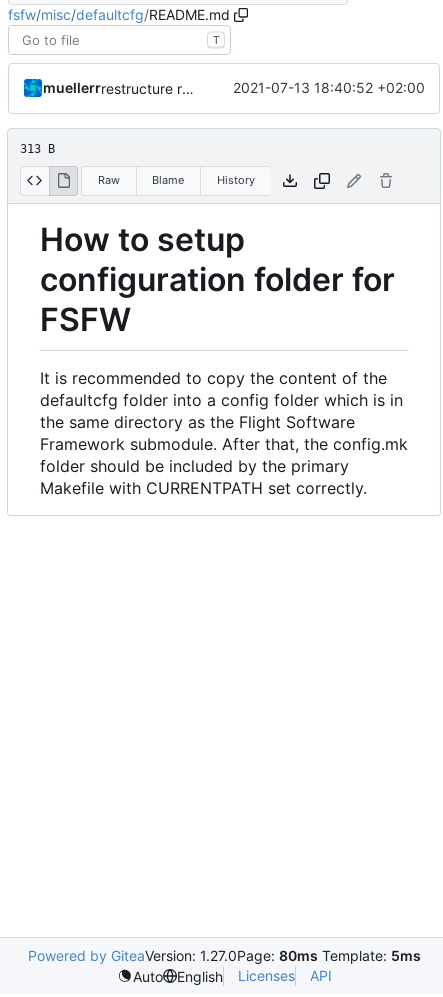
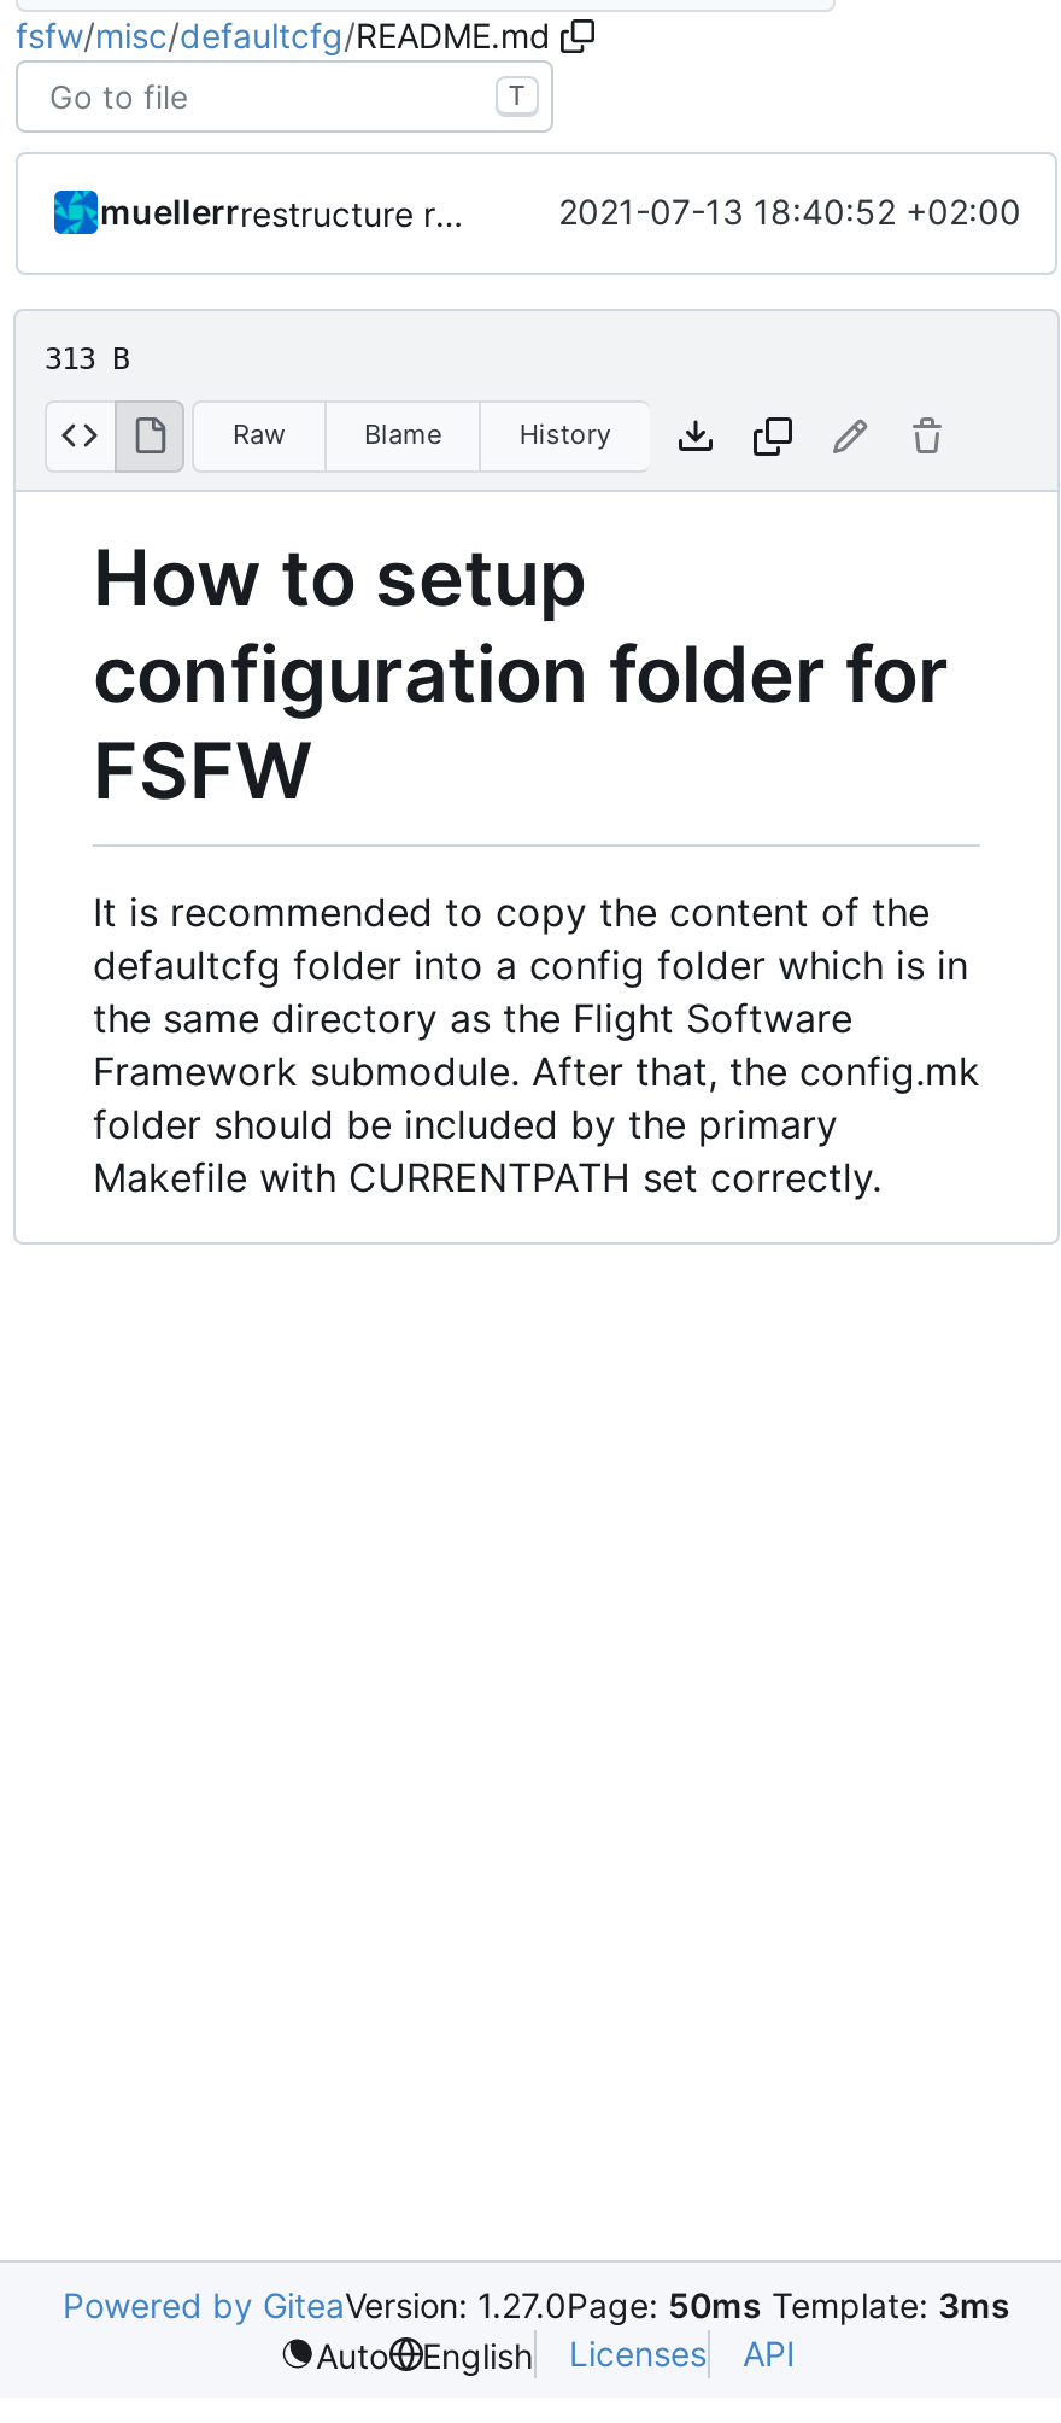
[27,947,420,964] Powered by GiteaVersion: 1.27.0Page: 80ms Template: 5ms -> [63,2284,1010,2325] Powered by GiteaVersion: 1.27.0Page: 50ms Template: 3ms

